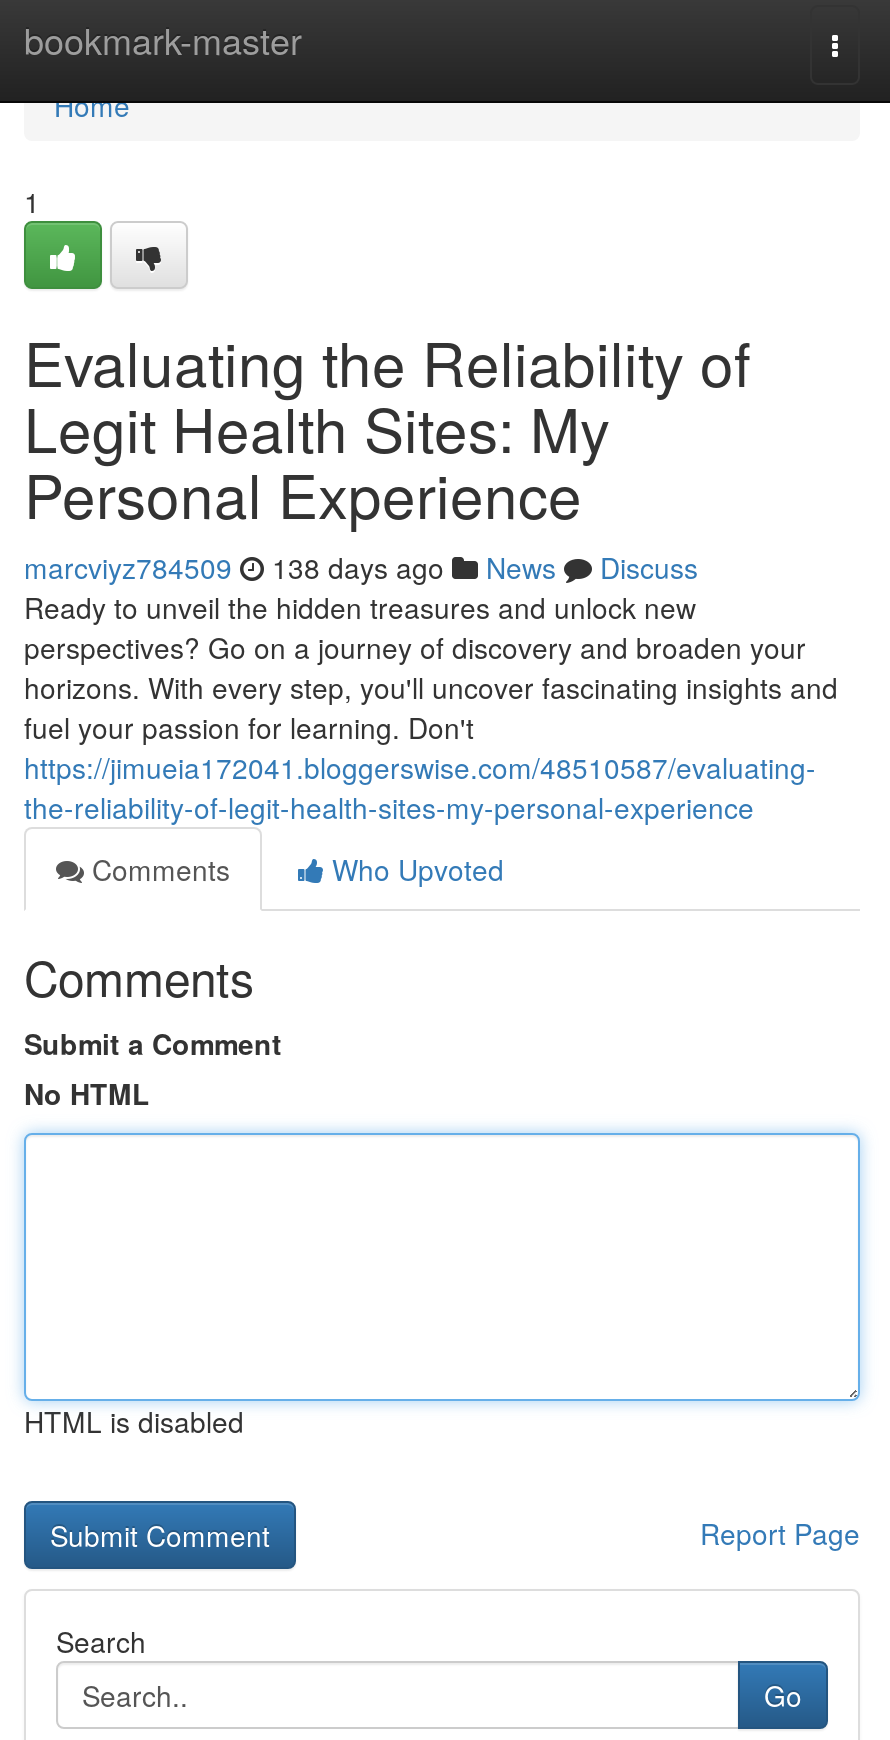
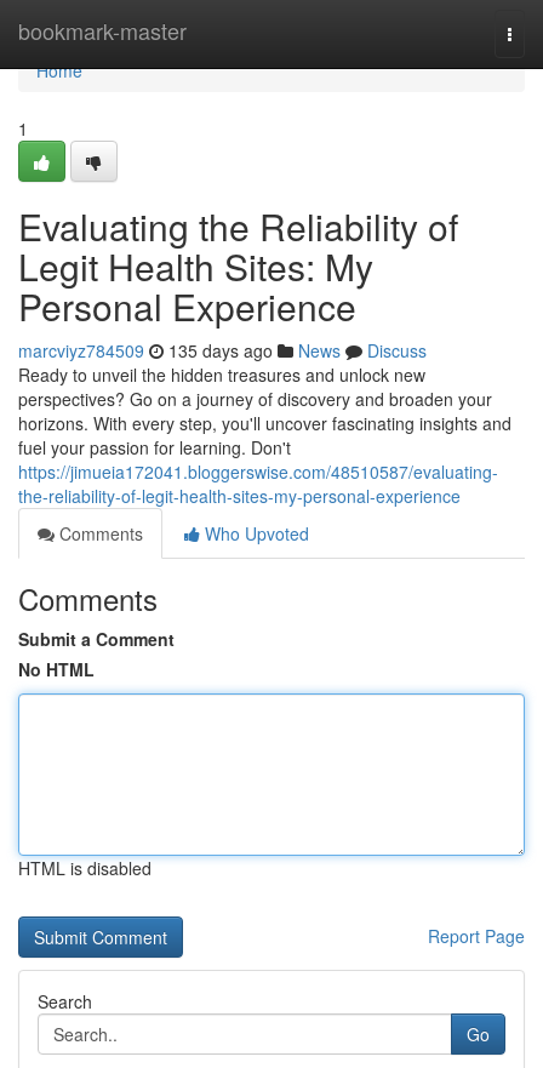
[24,547,698,587] marcviyz784509 138 days ago News Discuss -> [18,338,427,362] marcviyz784509 135 days ago News Discuss

